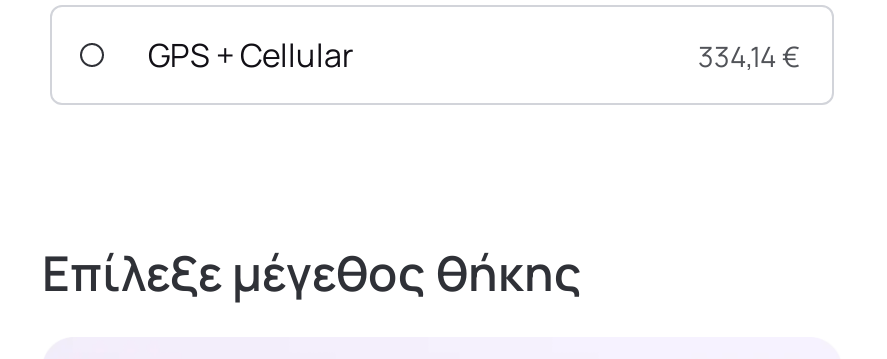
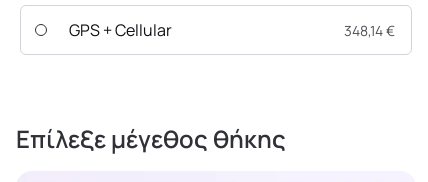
[698,38,800,76] 334,14 € -> [344,21,395,40] 348,14 €

